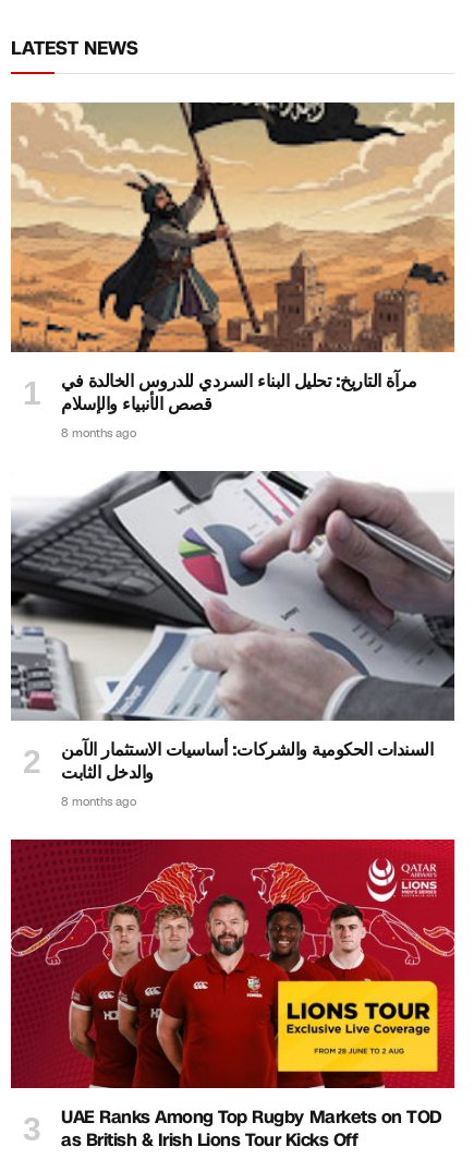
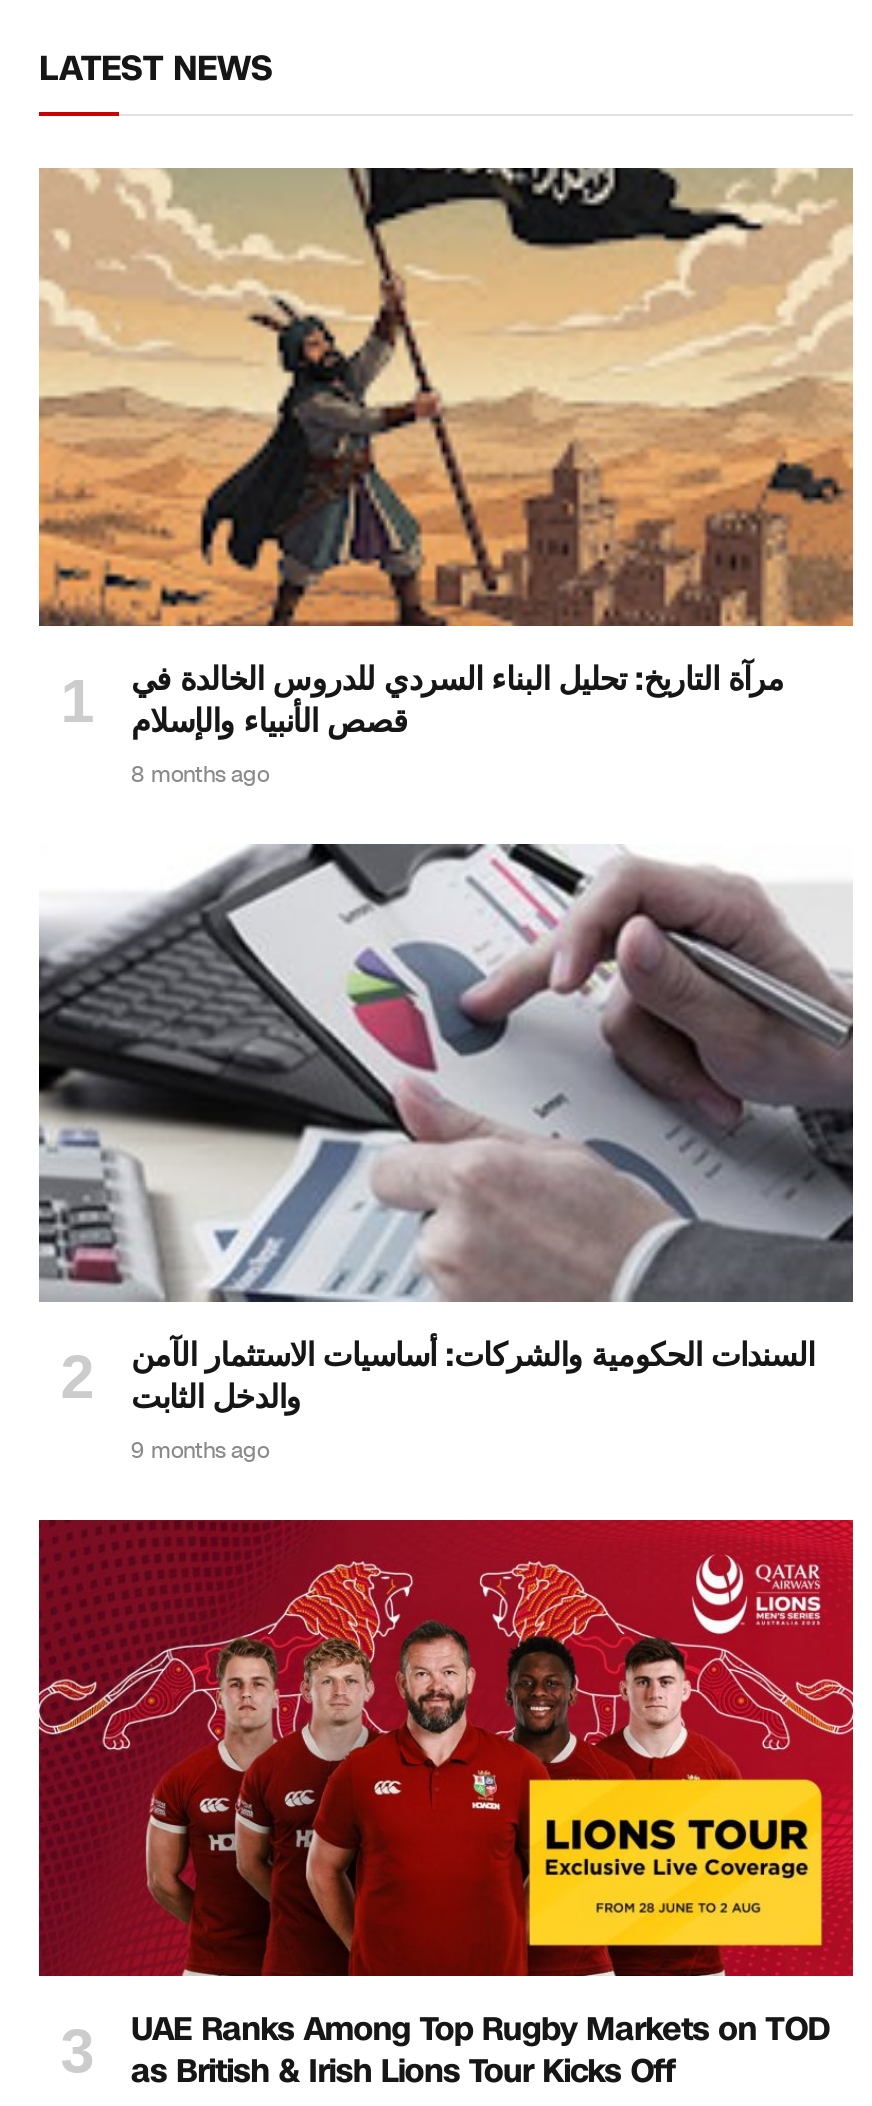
[61,793,136,810] 8 months ago -> [131,1435,269,1465] 9 months ago

